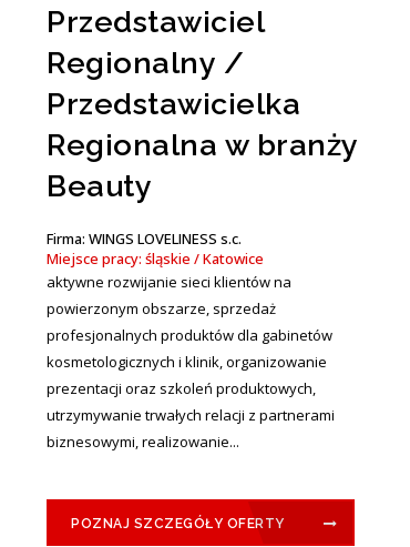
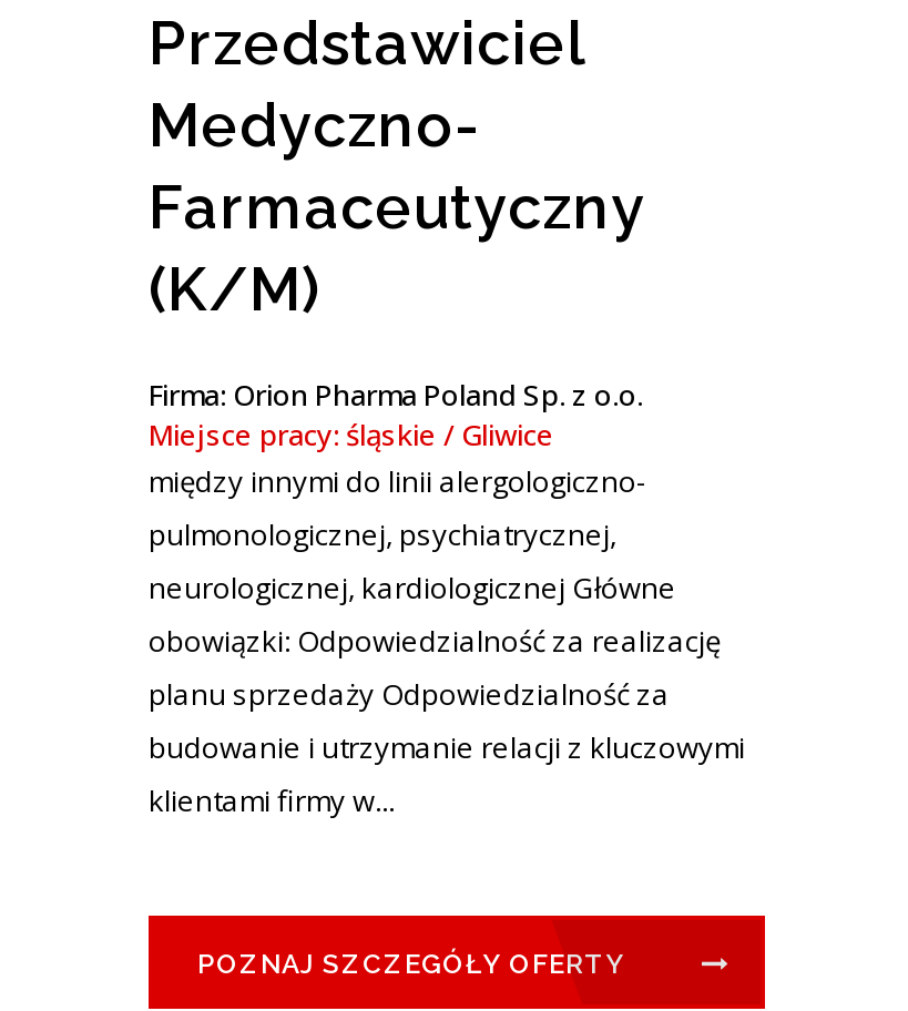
[47,45,357,203] Regionalny / | Przedstawicielka | Regionalna w branży | Beauty -> [149,91,643,324] Medyczno- | Farmaceutyczny | (K/M)
[47,229,335,452] Firma: WINGS LOVELINESS s.c. | Miejsce pracy: śląskie / Katowice | aktywne rozwijanie sieci klientów na | powierzonym obszarze, sprzedaż | profesjonalnych produktów dla gabinetów | kosmetologicznych i klinik, organizowanie | prezentacji oraz szkoleń produktowych, | utrzymywanie trwałych relacji z partnerami | biznesowymi, realizowanie... -> [149,375,745,820] Firma: Orion Pharma Poland Sp. z o.o. | Miejsce pracy: śląskie / Gliwice | między innymi do linii alergologiczno- | pulmonologicznej, psychiatrycznej, | neurologicznej, kardiologicznej Główne | obowiązki: Odpowiedzialność za realizację | planu sprzedaży Odpowiedzialność za | budowanie i utrzymanie relacji z kluczowymi | klientami firmy w...

